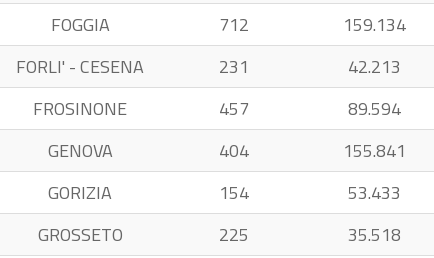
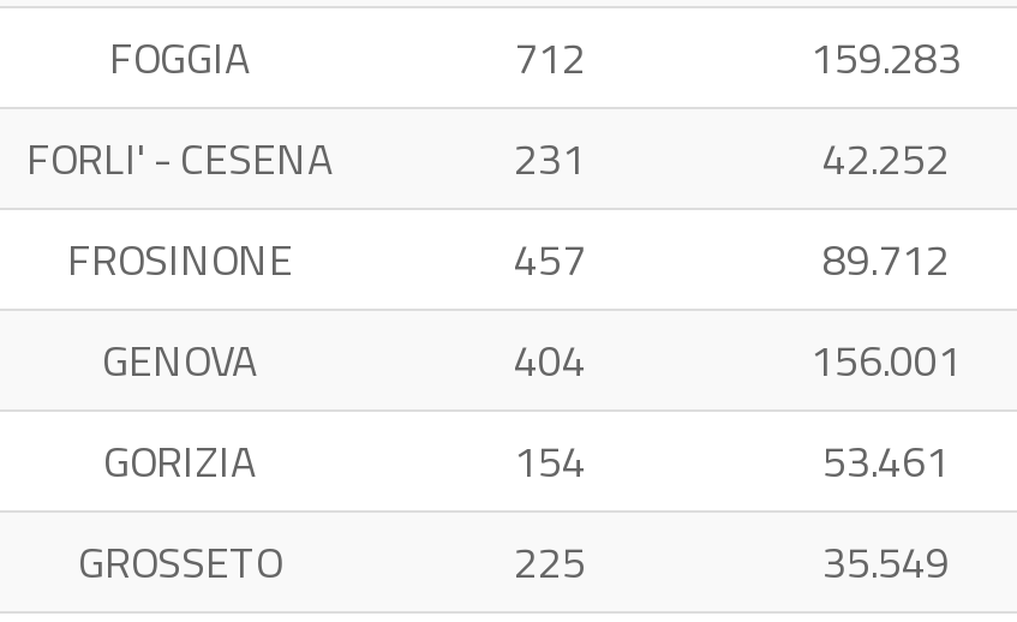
[342,11,405,38] 159.134 -> [810,25,962,90] 159.283
[347,53,400,80] 42.213 -> [822,126,950,191] 42.252
[347,95,400,122] 89.594 -> [822,227,950,292] 89.712
[342,137,405,164] 155.841 -> [810,328,962,393] 156.001
[347,179,400,206] 53.433 -> [822,429,950,494] 53.461
[347,221,400,248] 35.518 -> [822,530,950,594] 35.549

